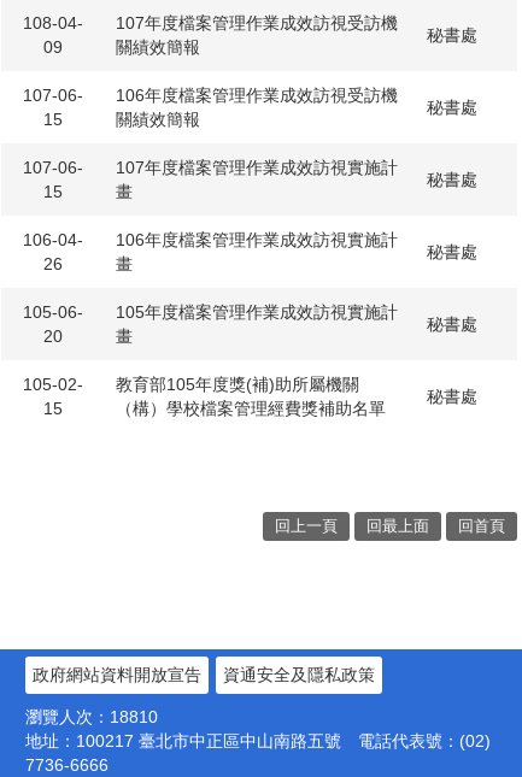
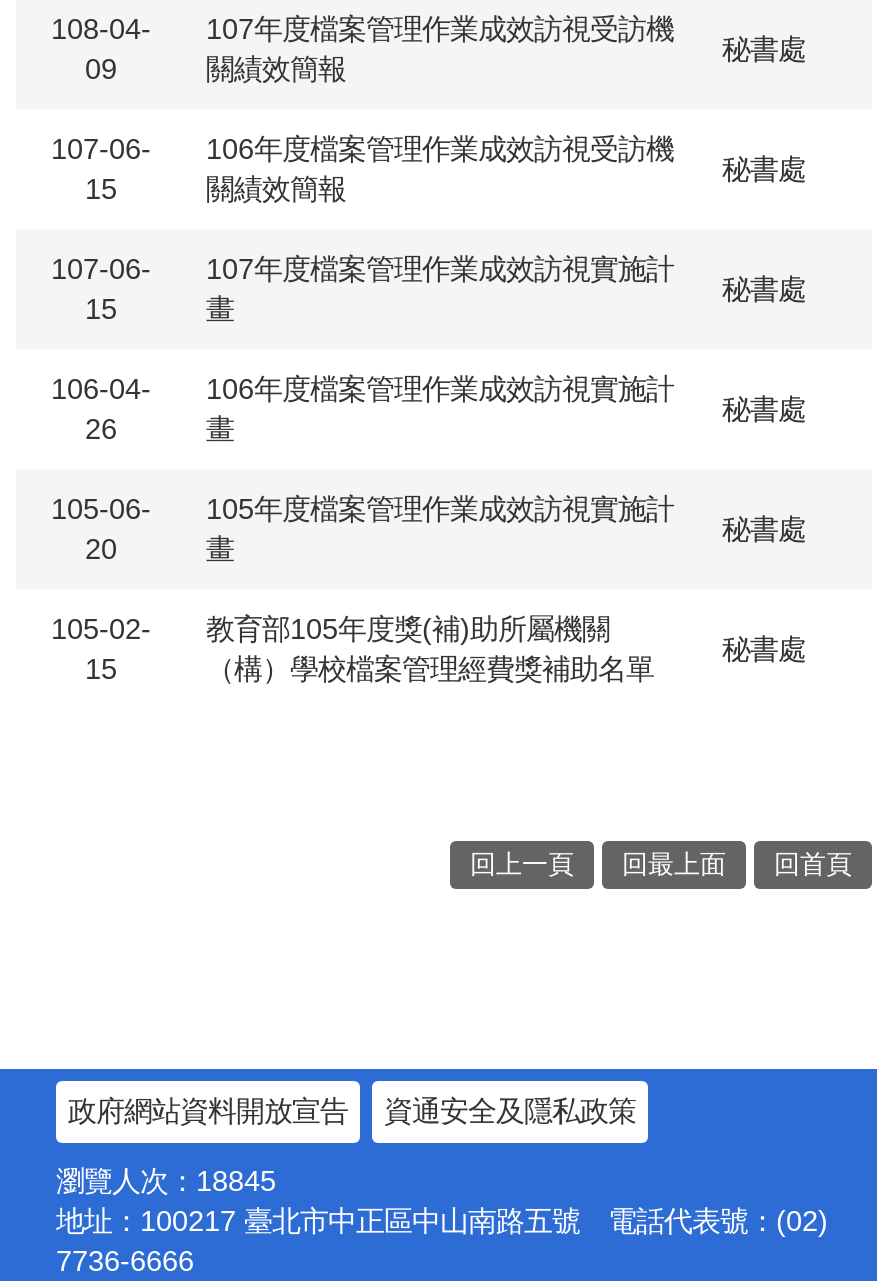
[25,707,158,726] 瀏覽人次：18810 -> [56,1165,276,1197] 瀏覽人次：18845

